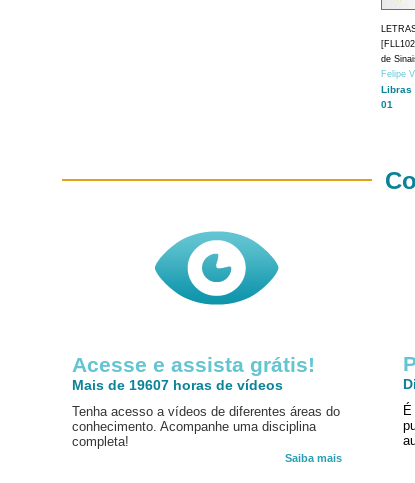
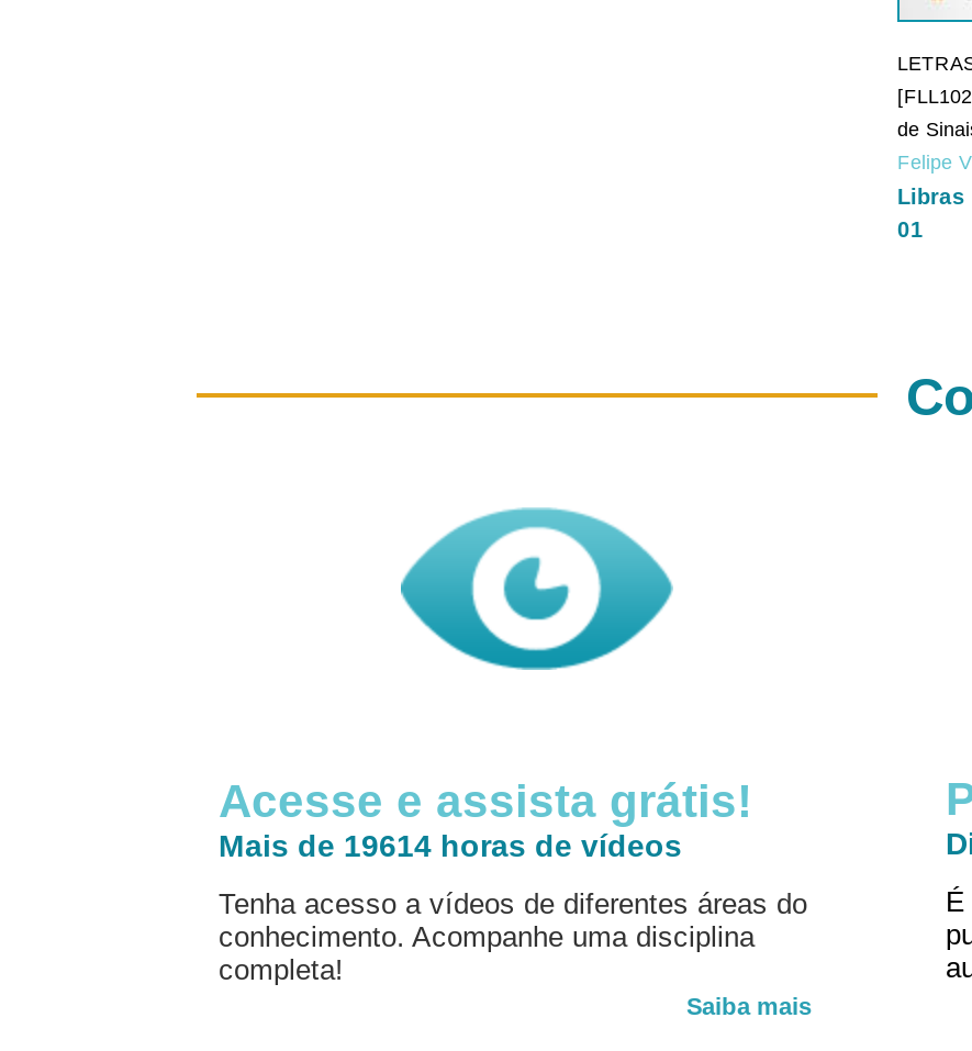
[72,377,283,393] Mais de 19607 horas de vídeos -> [219,828,682,863] Mais de 19614 horas de vídeos

